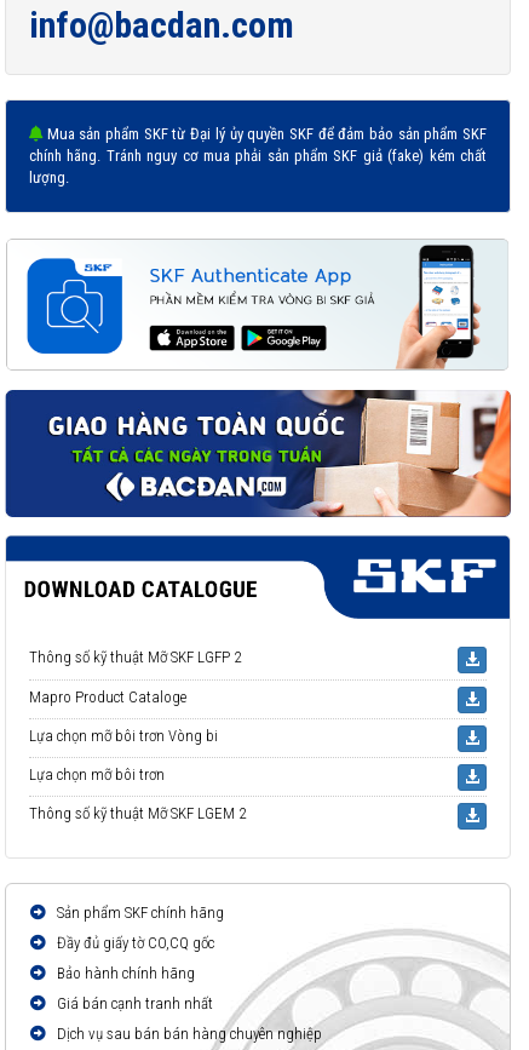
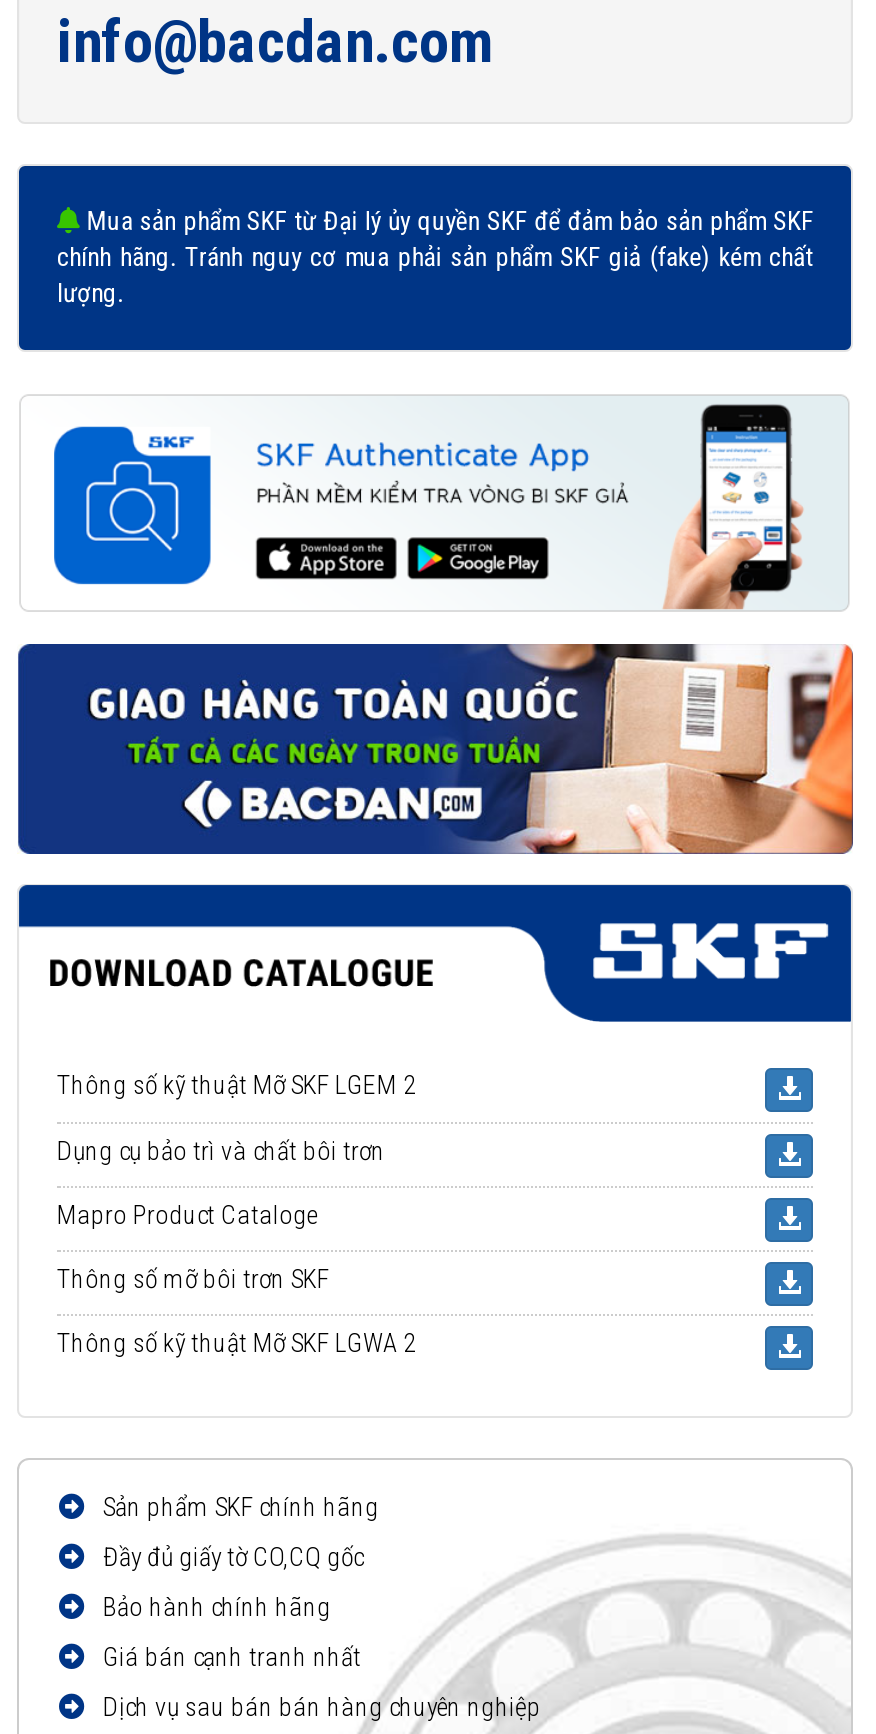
[29,648,241,667] Thông số kỹ thuật Mỡ SKF LGFP 2 -> [57,1137,385,1167] Dụng cụ bảo trì và chất bôi trơn
moved [29,688,186,707] -> [57,1201,317,1231]: Mapro Product Cataloge
[29,727,218,784] Lựa chọn mỡ bôi trơn Vòng bi | Lựa chọn mỡ bôi trơn -> [57,1265,415,1359] Thông số mỡ bôi trơn SKF | Thông số kỹ thuật Mỡ SKF LGWA 2
moved [29,805,246,823] -> [57,1071,415,1101]: Thông số kỹ thuật Mỡ SKF LGEM 2

